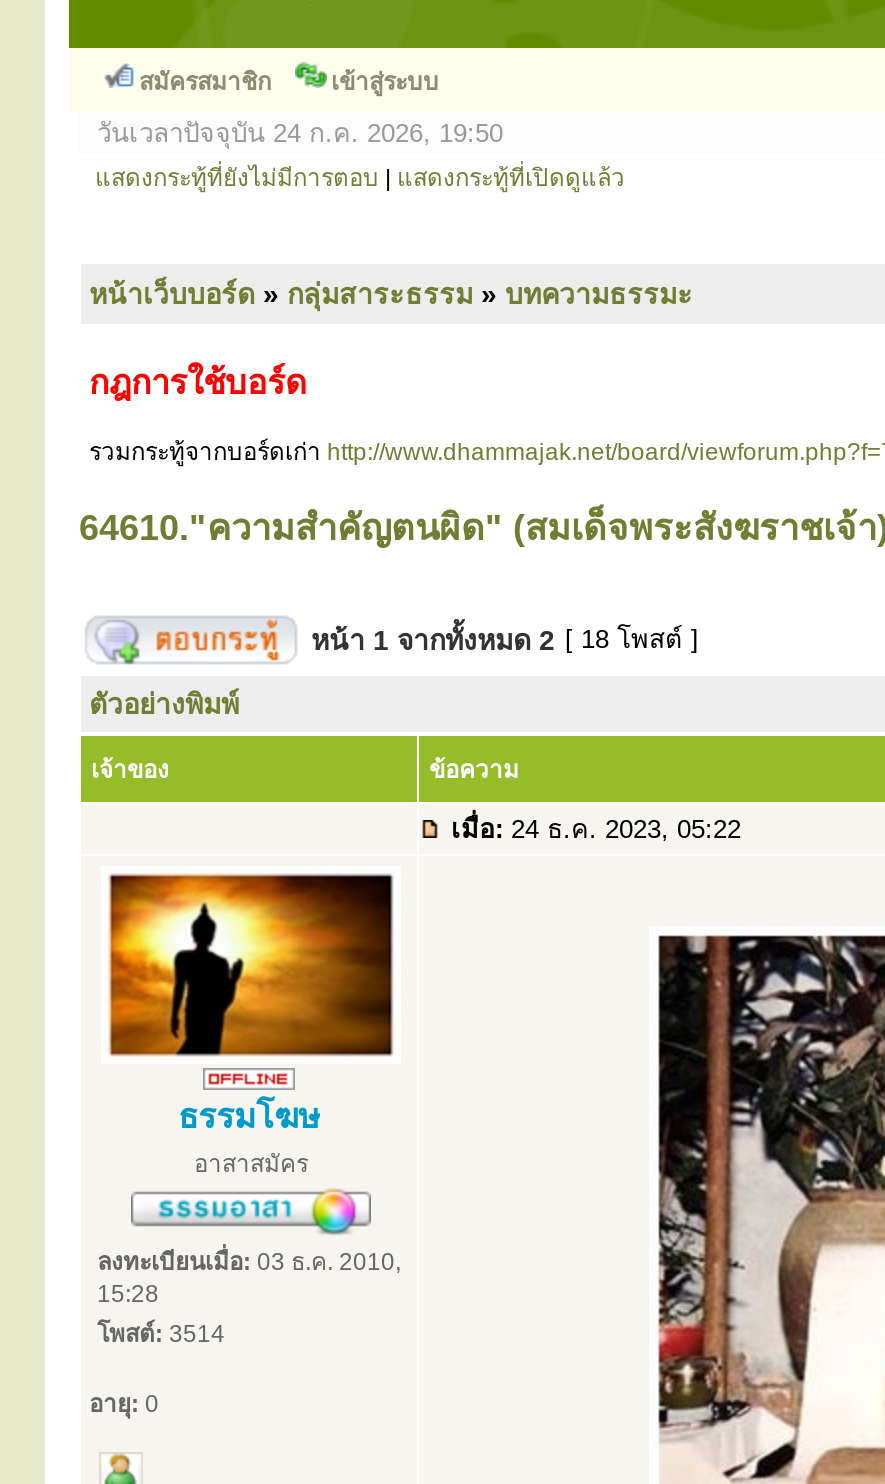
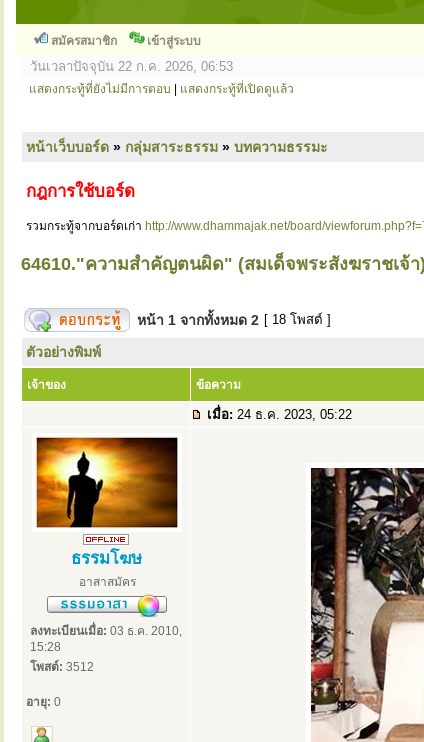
[97,118,519,148] วันเวลาปัจจุบัน 24 ก.ค. 2026, 19:50 -> [30,59,241,74] วันเวลาปัจจุบัน 22 ก.ค. 2026, 06:53
[97,1320,225,1348] โพสต์: 3514 -> [30,660,94,674] โพสต์: 3512

